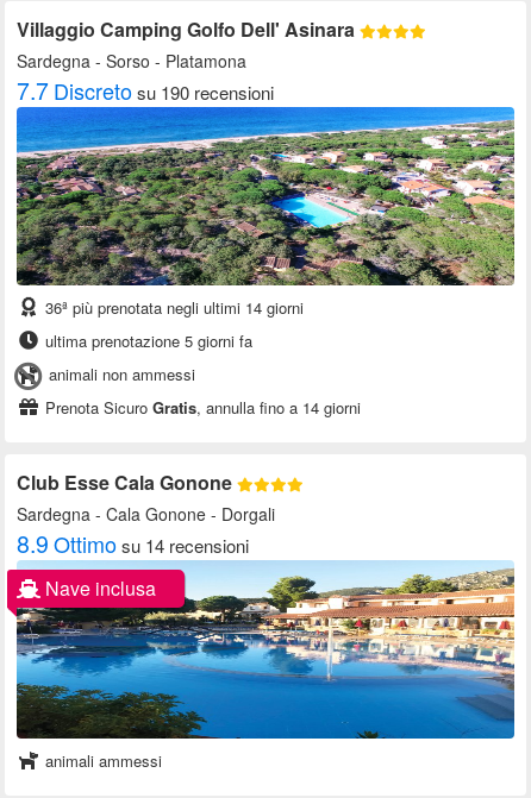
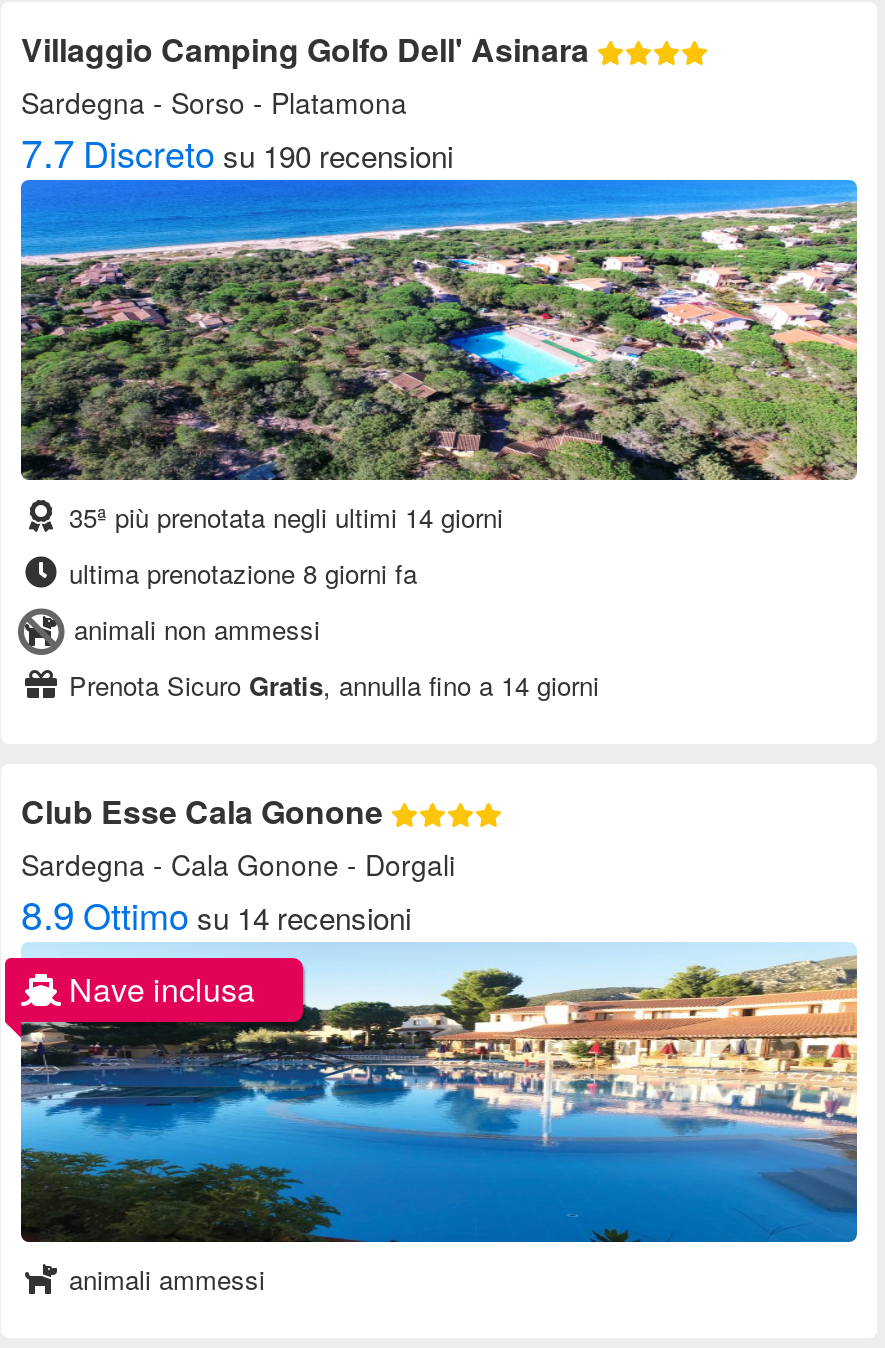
[40,296,304,319] 36ª più prenotata negli ultimi 14 giorni -> [61,498,503,536] 35ª più prenotata negli ultimi 14 giorni
[40,330,252,352] ultima prenotazione 5 giorni fa -> [61,554,417,592] ultima prenotazione 8 giorni fa

